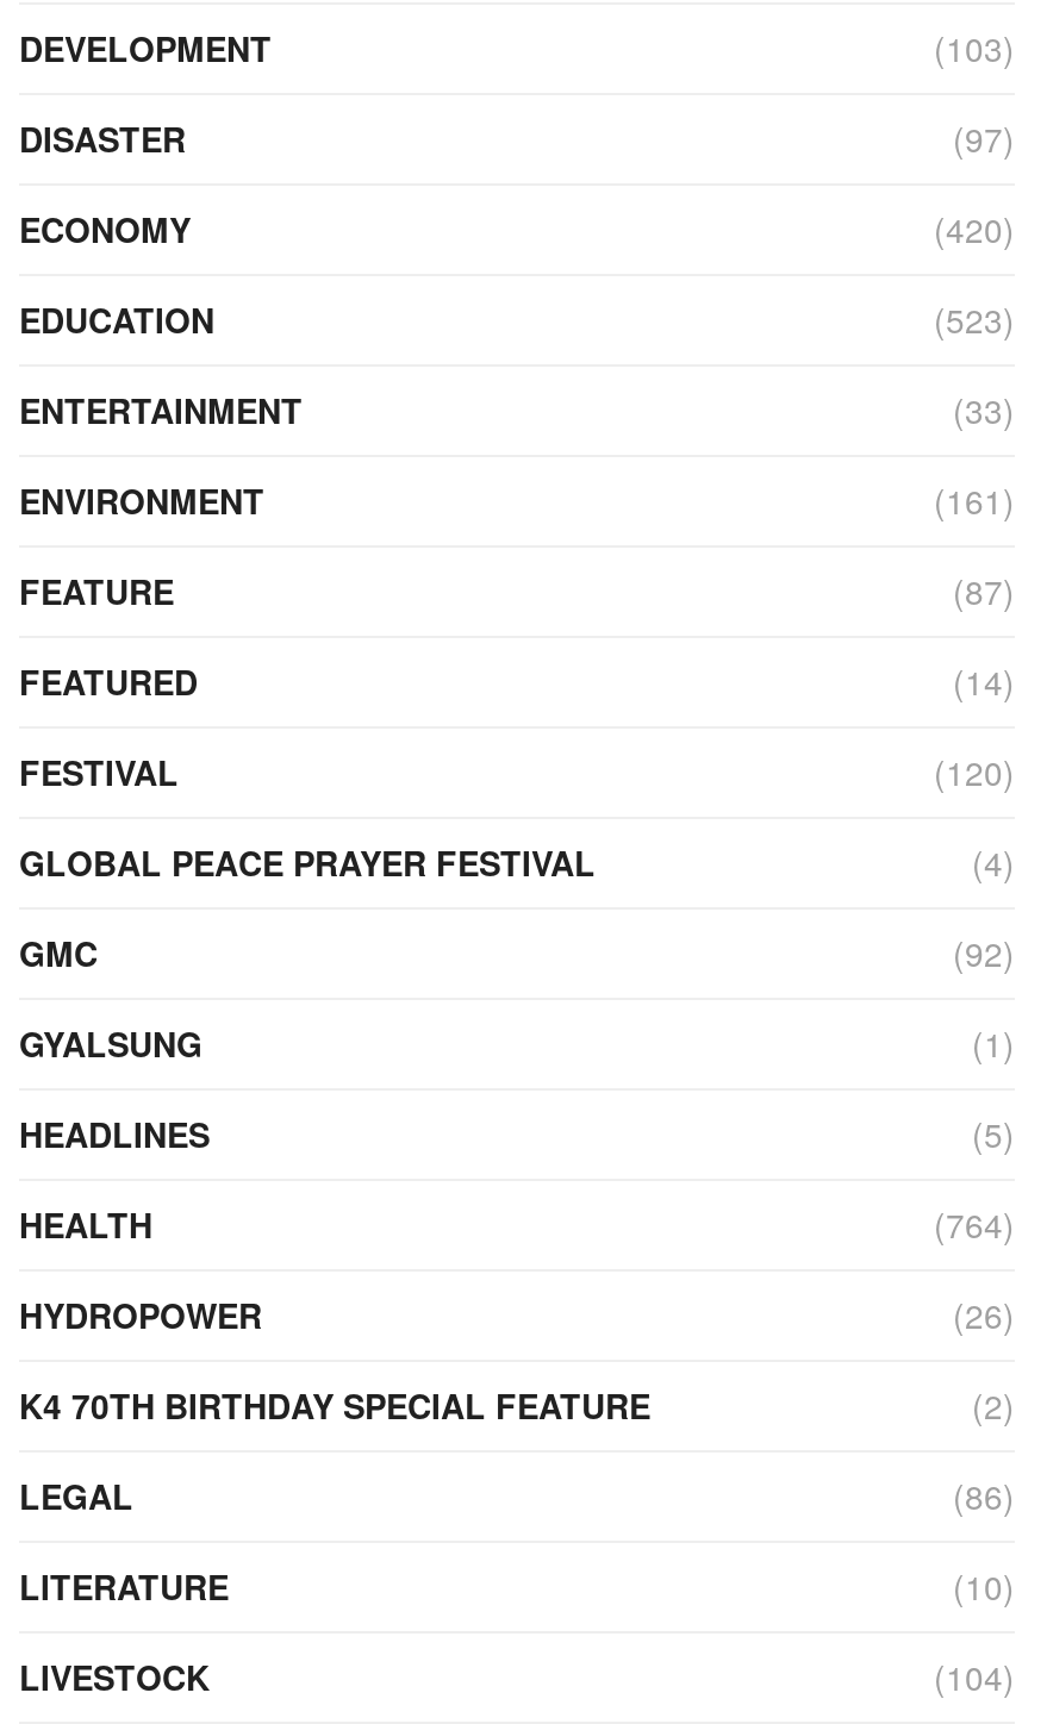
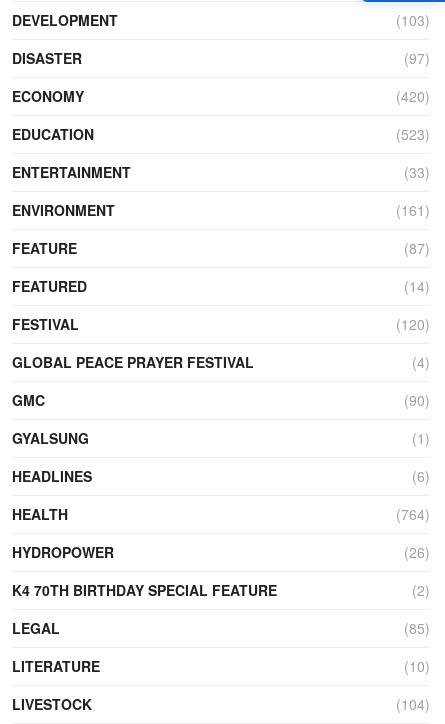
[953,928,1015,976] (92) -> [404,390,430,410] (90)
[972,1109,1015,1157] (5) -> [412,466,430,486] (6)
[953,1471,1015,1519] (86) -> [404,618,430,638] (85)

